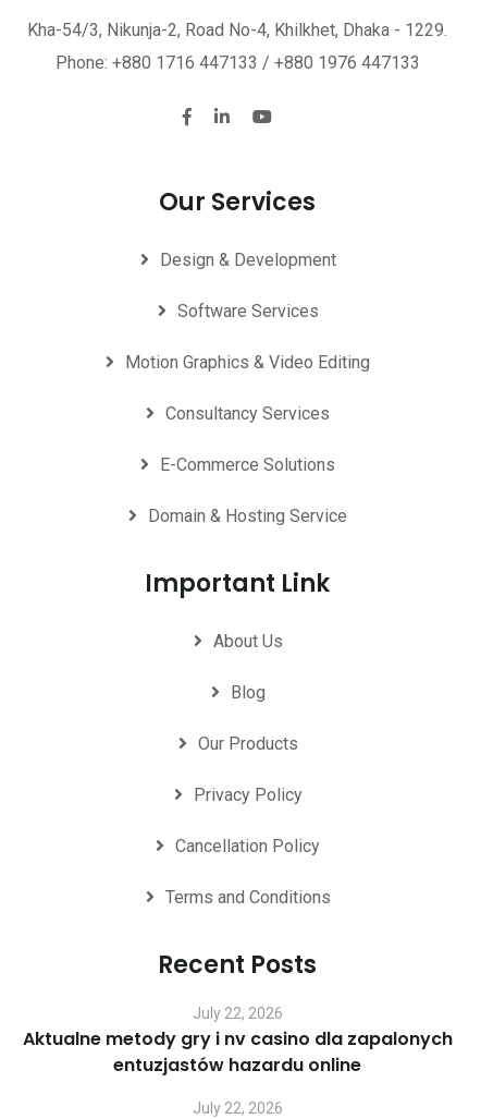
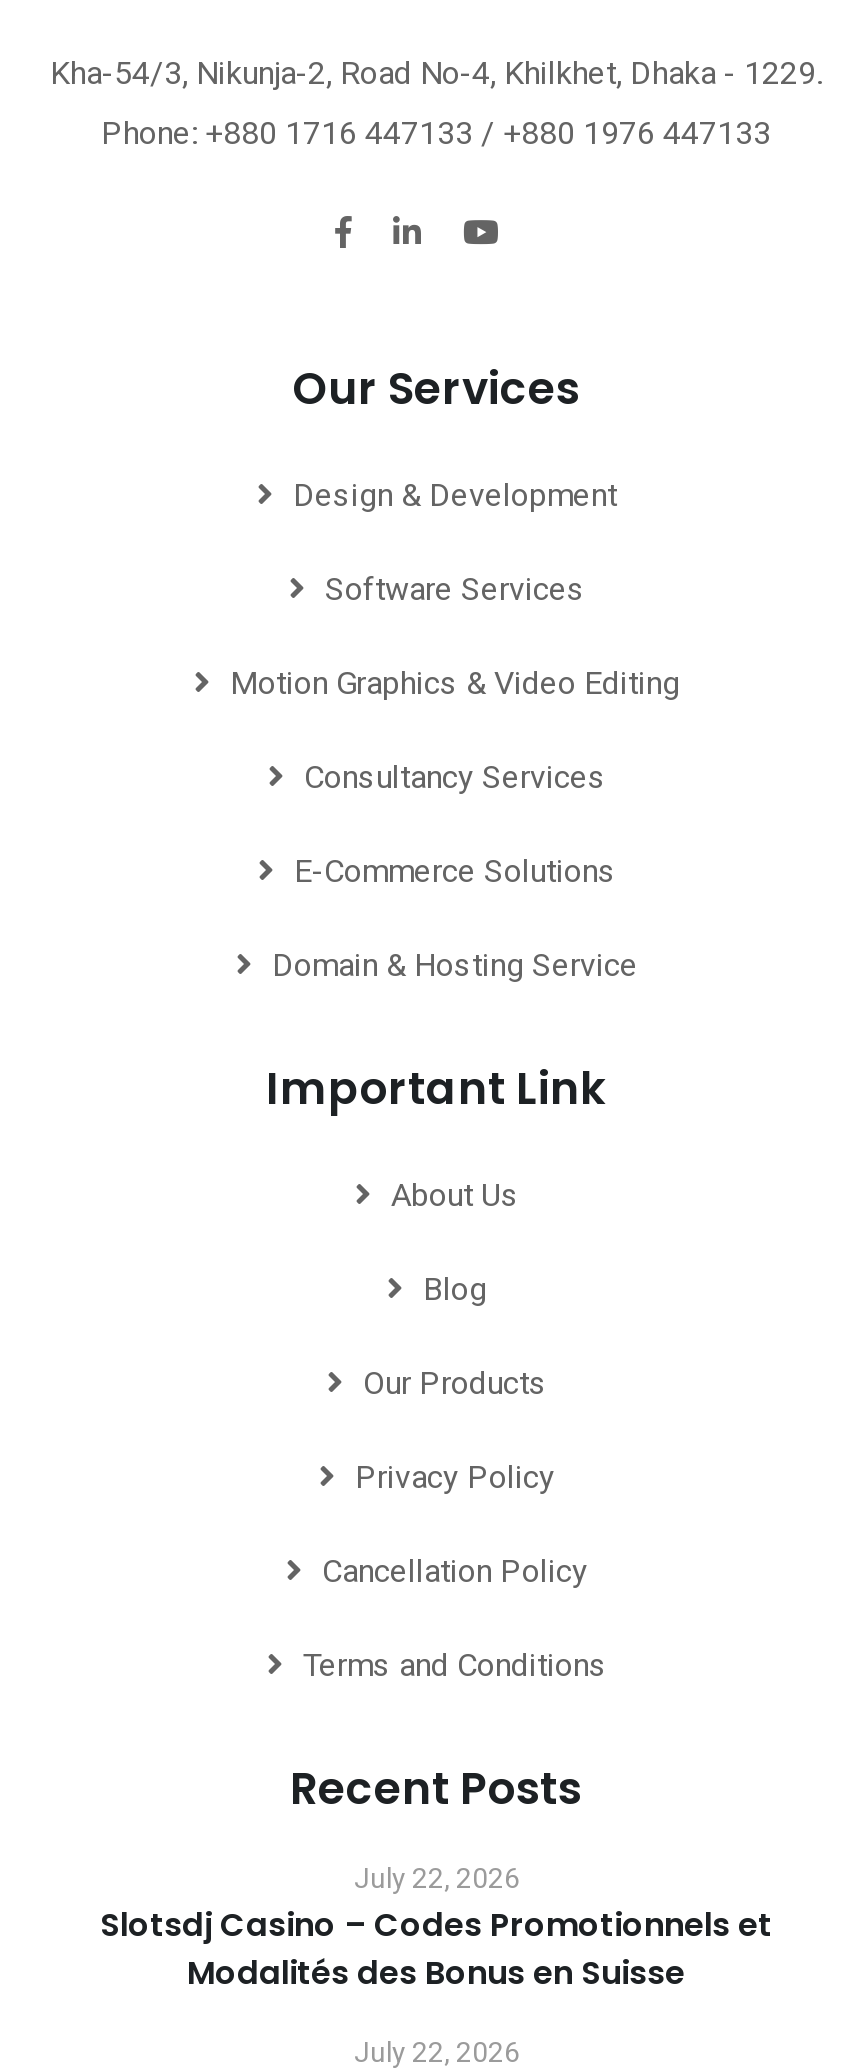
[22,1026,452,1077] Aktualne metody gry i nv casino dla zapalonych | entuzjastów hazardu online -> [100,1901,772,1995] Slotsdj Casino – Codes Promotionnels et | Modalités des Bonus en Suisse

